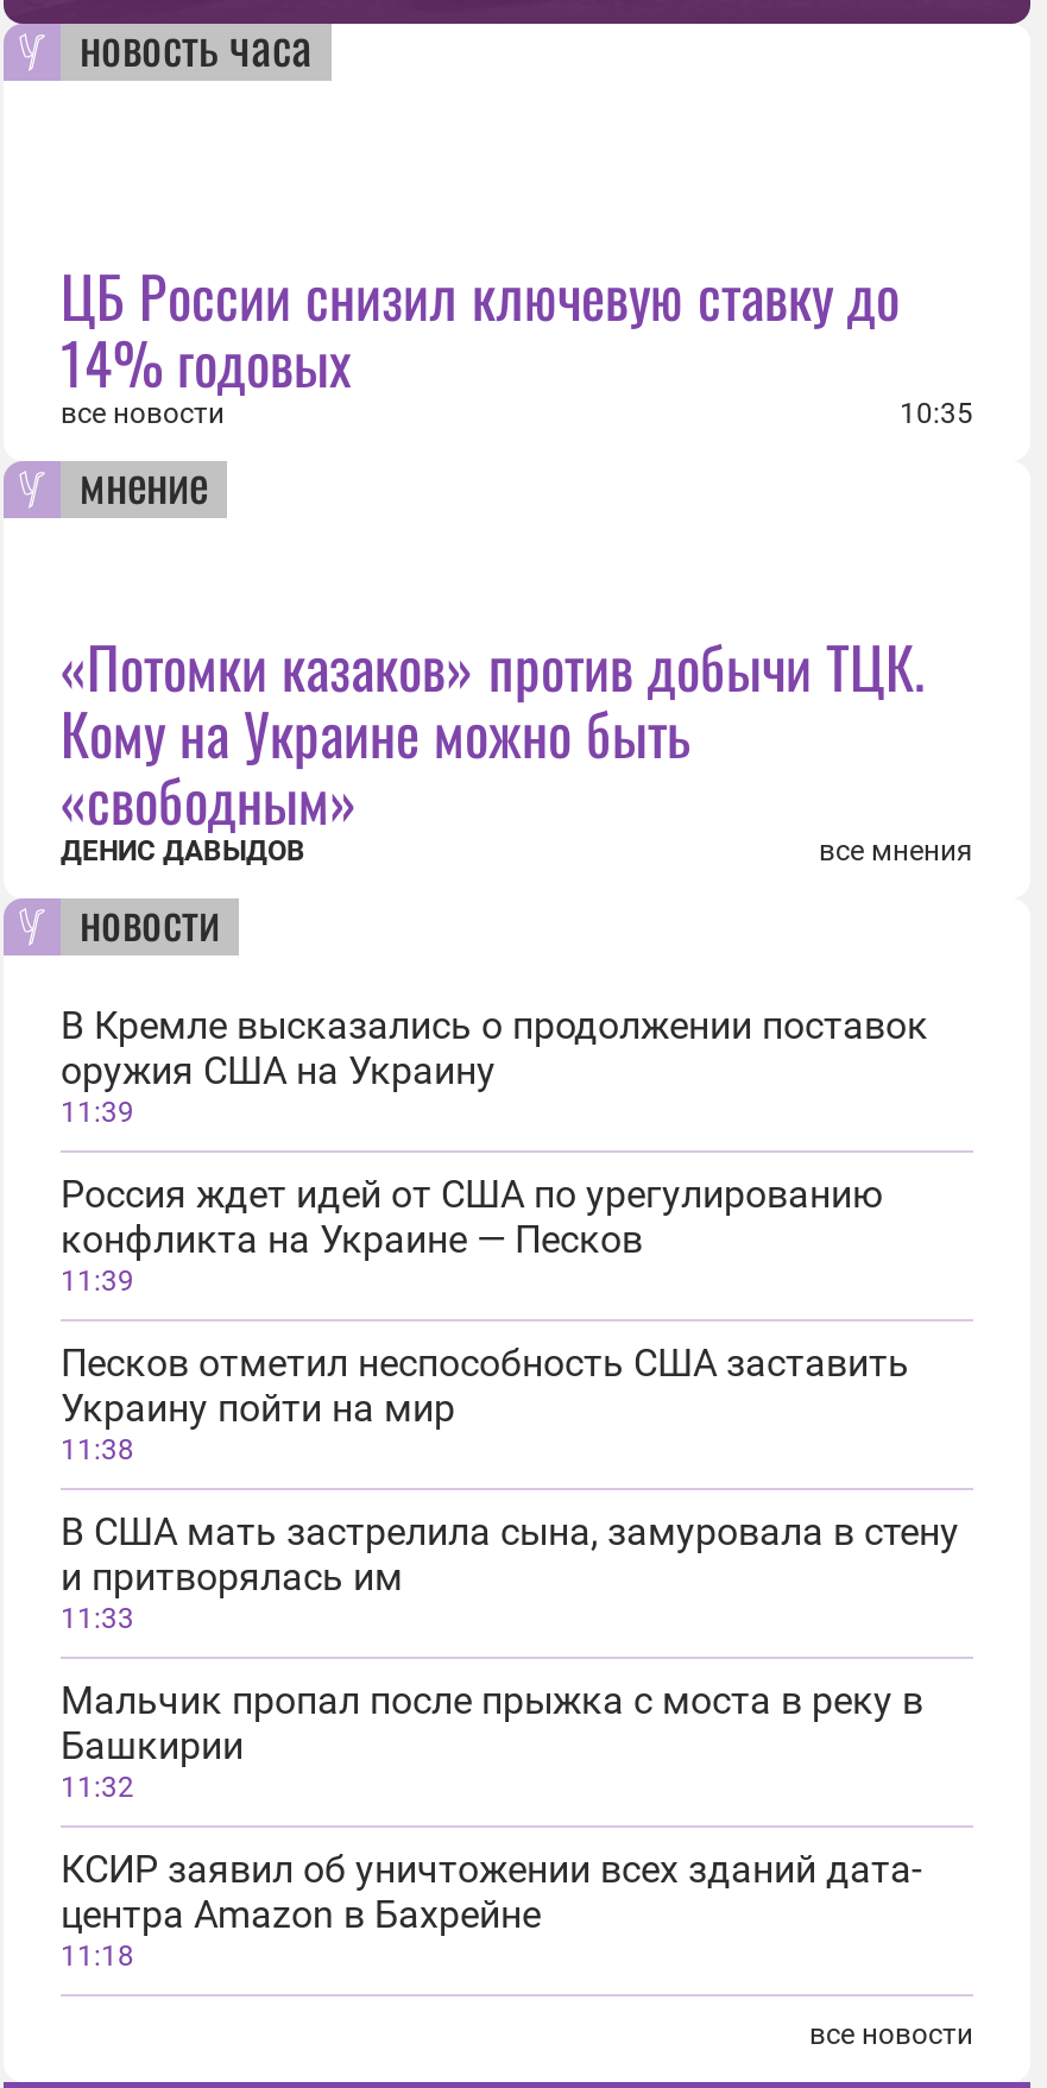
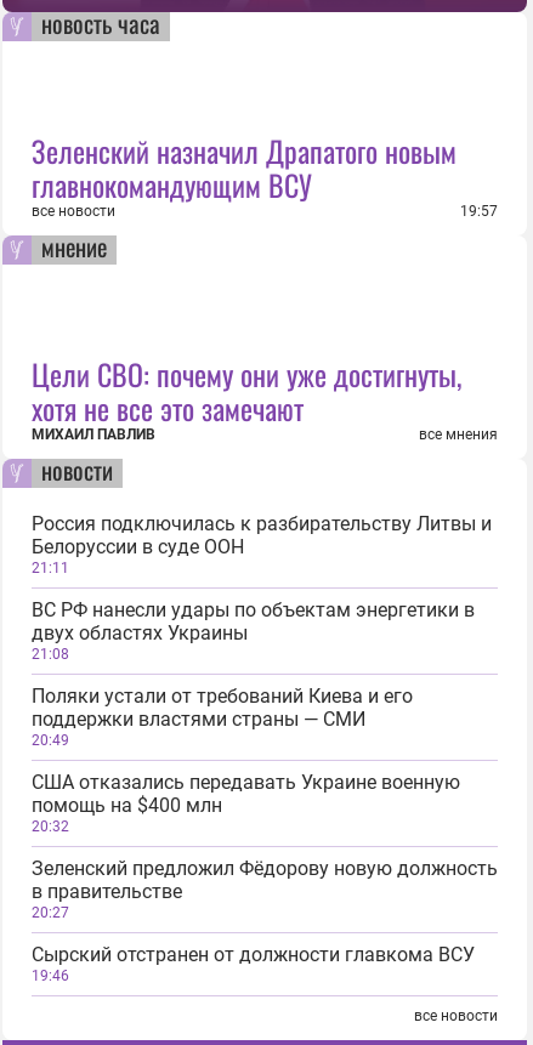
[61,251,900,403] ЦБ России снизил ключевую ставку до | 14% годовых -> [32,128,457,206] Зеленский назначил Драпатого новым | главнокомандующим ВСУ
[900,396,973,429] 10:35 -> [460,202,498,219] 19:57
[61,622,926,867] «Потомки казаков» против добычи ТЦК. | Кому на Украине можно быть | «свободным» | ДЕНИС ДАВЫДОВ -> [32,352,461,443] Цели СВО: почему они уже достигнуты, | хотя не все это замечают | МИХАИЛ ПАВЛИВ
[61,1002,928,1128] В Кремле высказались о продолжении поставок | оружия США на Украину | 11:39 -> [32,512,492,576] Россия подключилась к разбирательству Литвы и | Белоруссии в суде ООН | 21:11
[61,1171,883,1297] Россия ждет идей от США по урегулированию | конфликта на Украине — Песков | 11:39 -> [32,598,475,662] ВС РФ нанесли удары по объектам энергетики в | двух областях Украины | 21:08
[61,1340,909,1466] Песков отметил неспособность США заставить | Украину пойти на мир | 11:38 -> [32,684,413,748] Поляки устали от требований Киева и его | поддержки властями страны — СМИ | 20:49
[61,1509,959,1635] В США мать застрелила сына, замуровала в стену | и притворялась им | 11:33 -> [32,770,460,835] США отказались передавать Украине военную | помощь на $400 млн | 20:32
[61,1677,923,1803] Мальчик пропал после прыжка с моста в реку в | Башкирии | 11:32 -> [32,857,498,921] Зеленский предложил Фёдорову новую должность | в правительстве | 20:27
[61,1846,921,1972] КСИР заявил об уничтожении всех зданий дата- | центра Amazon в Бахрейне | 11:18 -> [32,943,475,984] Сырский отстранен от должности главкома ВСУ | 19:46

